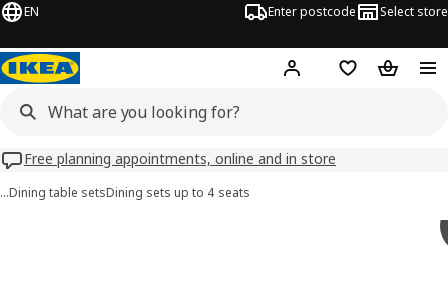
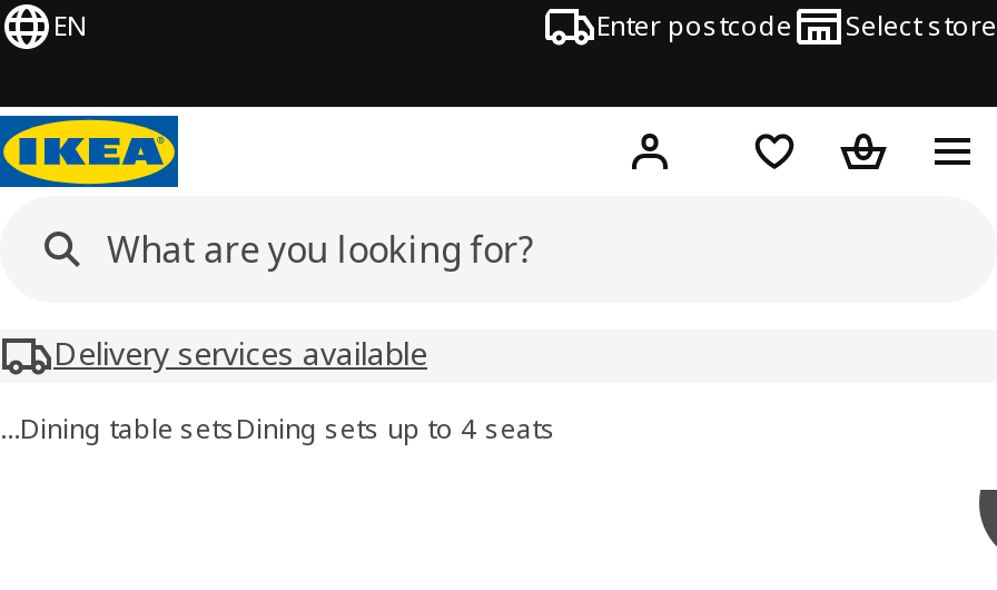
[24,149,336,168] Free planning appointments, online and in store -> [53,332,427,374] Delivery services available

